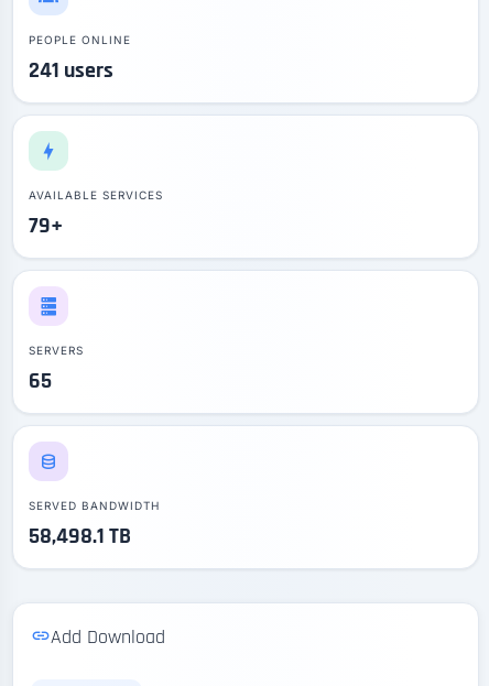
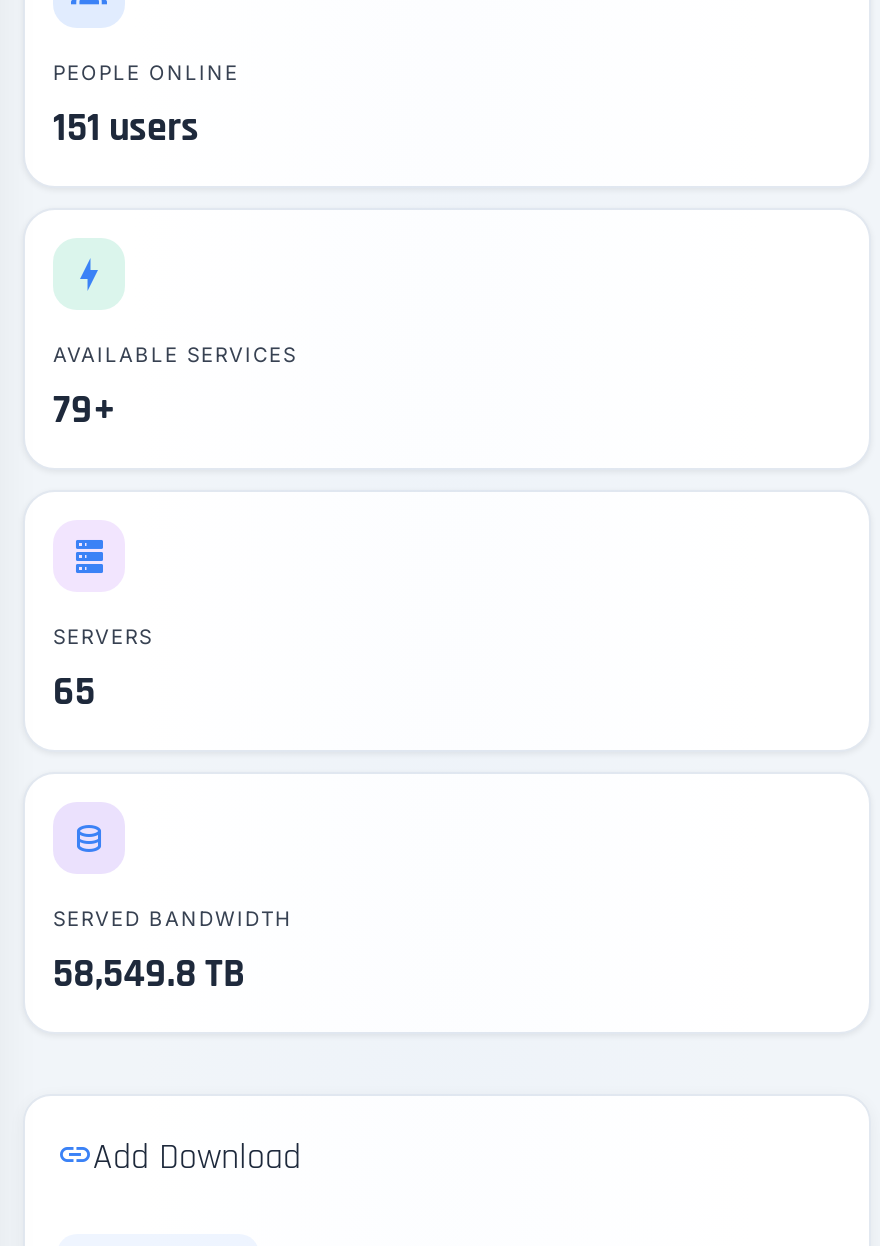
[29,56,113,85] 241 users -> [53,102,199,154] 151 users
[29,522,131,551] 58,498.1 TB -> [53,948,245,1000] 58,549.8 TB

